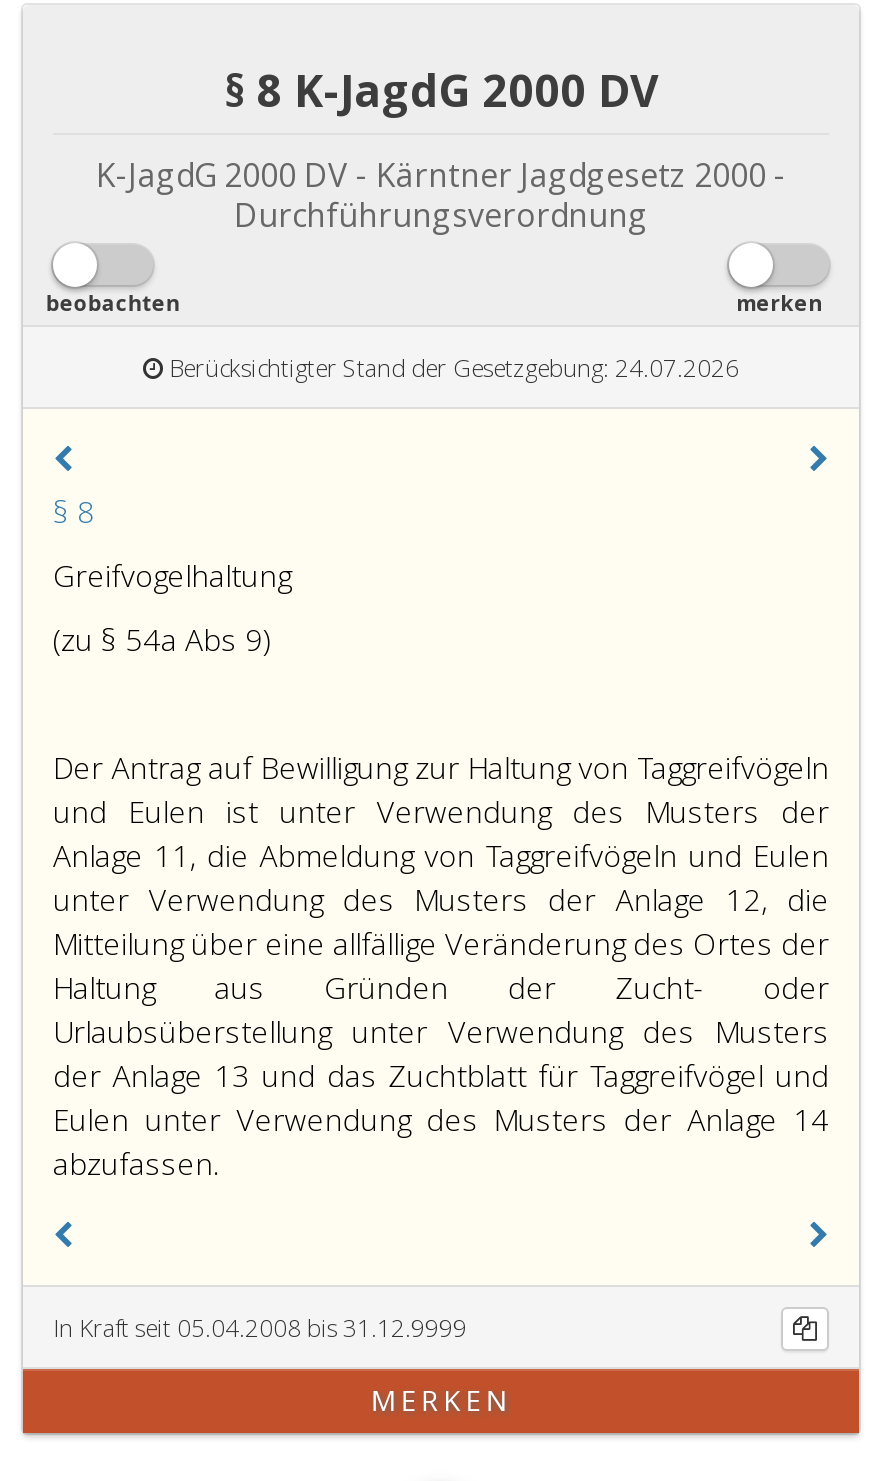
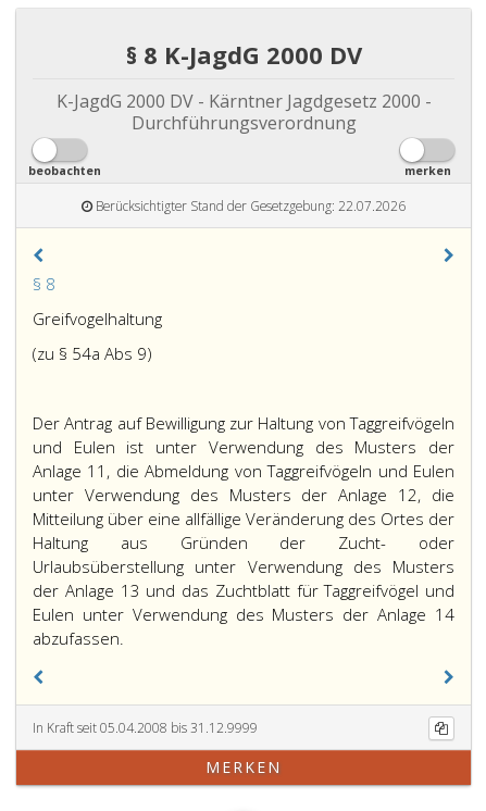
[163,351,739,383] Berücksichtigter Stand der Gesetzgebung: 24.07.2026 -> [92,197,406,214] Berücksichtigter Stand der Gesetzgebung: 22.07.2026

